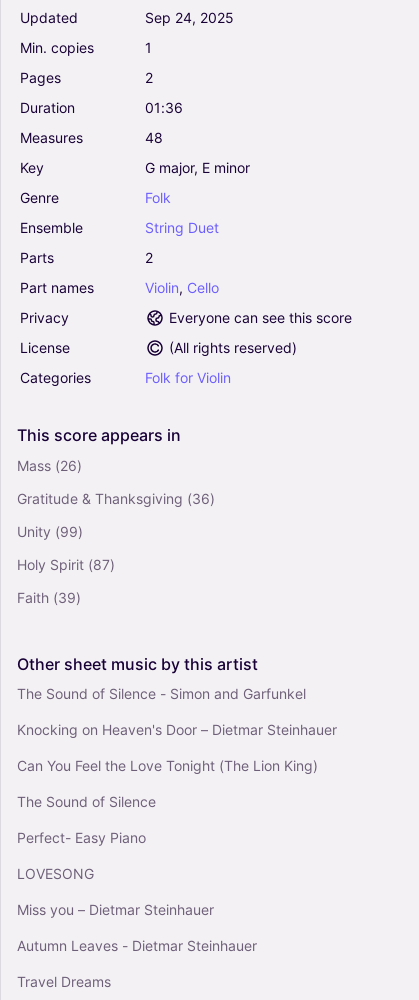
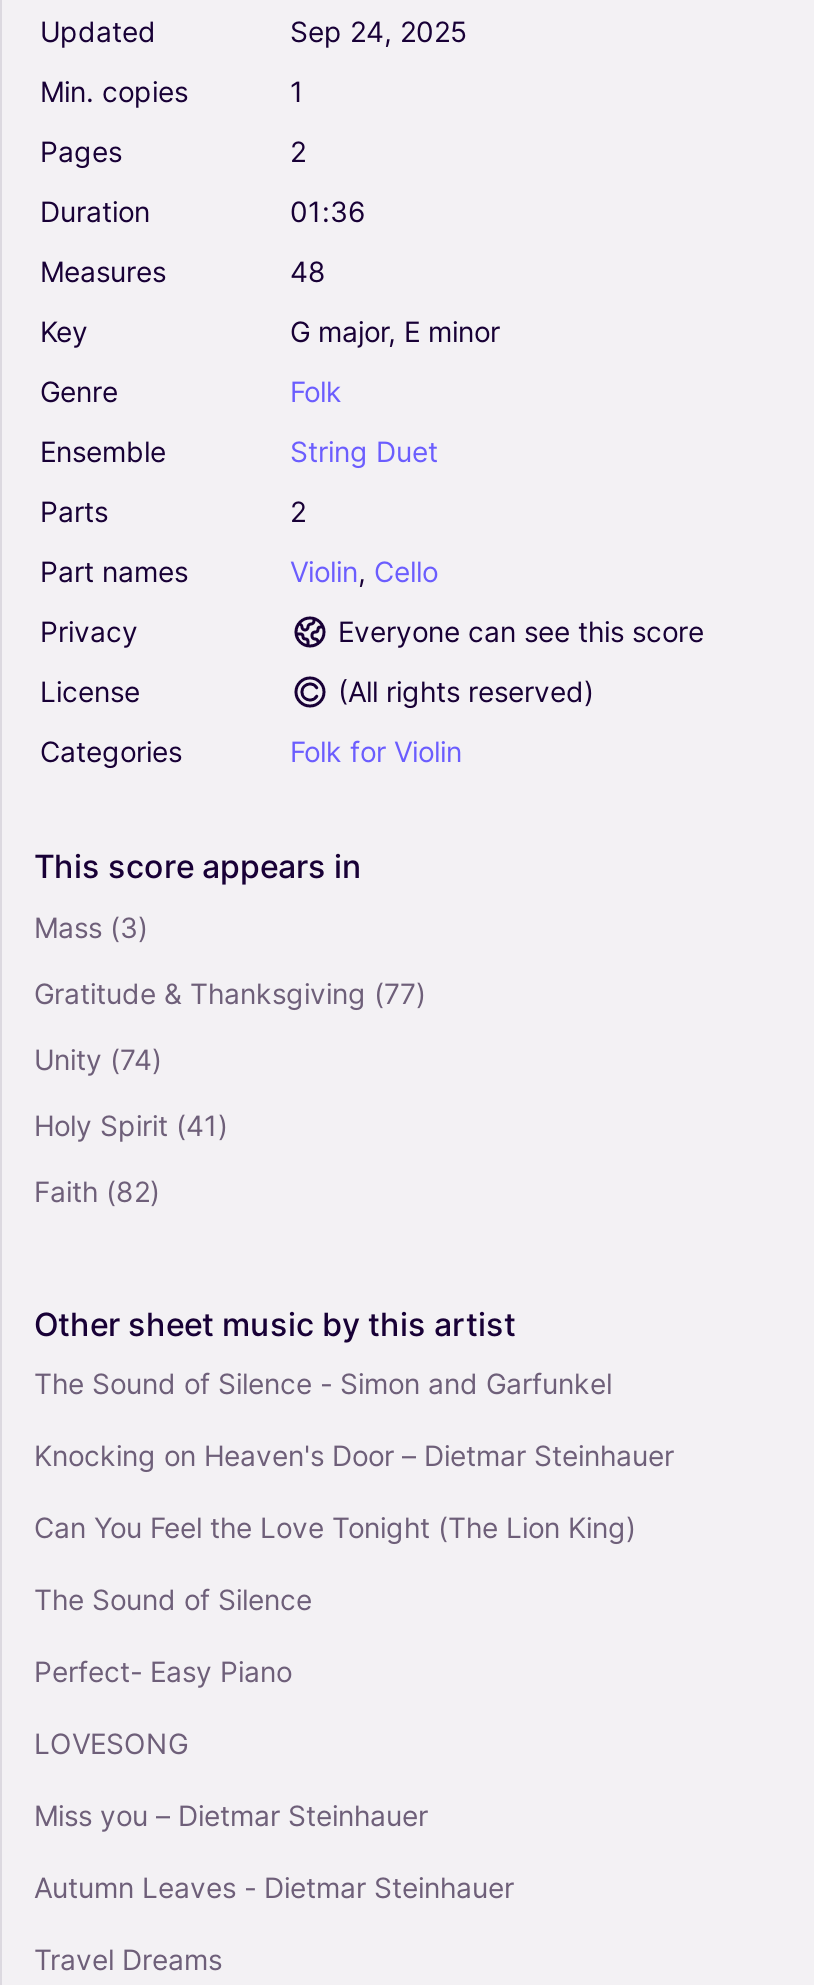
[17,456,82,473] Mass (26) -> [34,909,148,943] Mass (3)
[17,489,215,506] Gratitude & Thanksgiving (36) -> [34,975,426,1009] Gratitude & Thanksgiving (77)
[17,522,83,539] Unity (99) -> [34,1041,162,1075] Unity (74)
[17,555,115,572] Holy Spirit (87) -> [34,1107,228,1141] Holy Spirit (41)
[17,588,81,605] Faith (39) -> [34,1173,160,1207] Faith (82)

